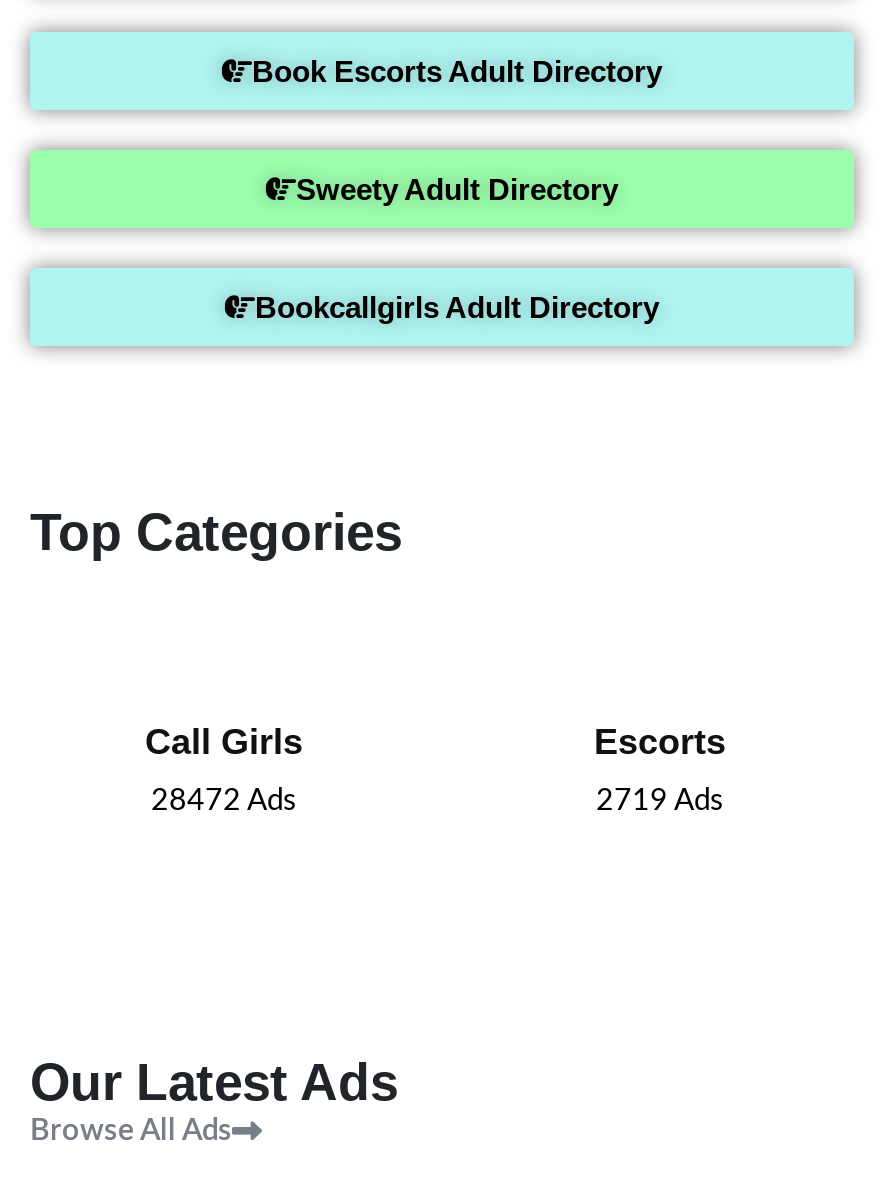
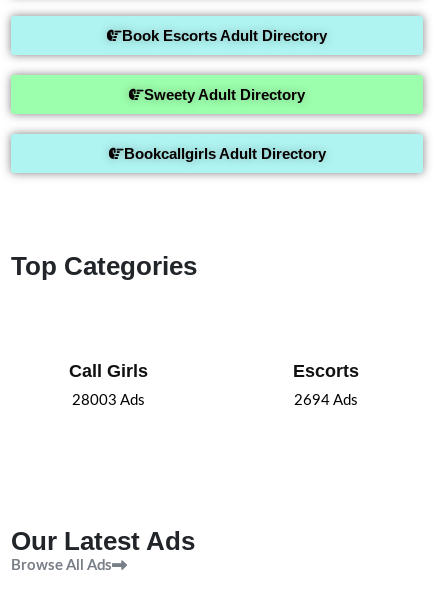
[151,786,297,816] 28472 Ads -> [71,393,144,408] 28003 Ads
[596,786,724,816] 2719 Ads -> [294,393,358,408] 2694 Ads

